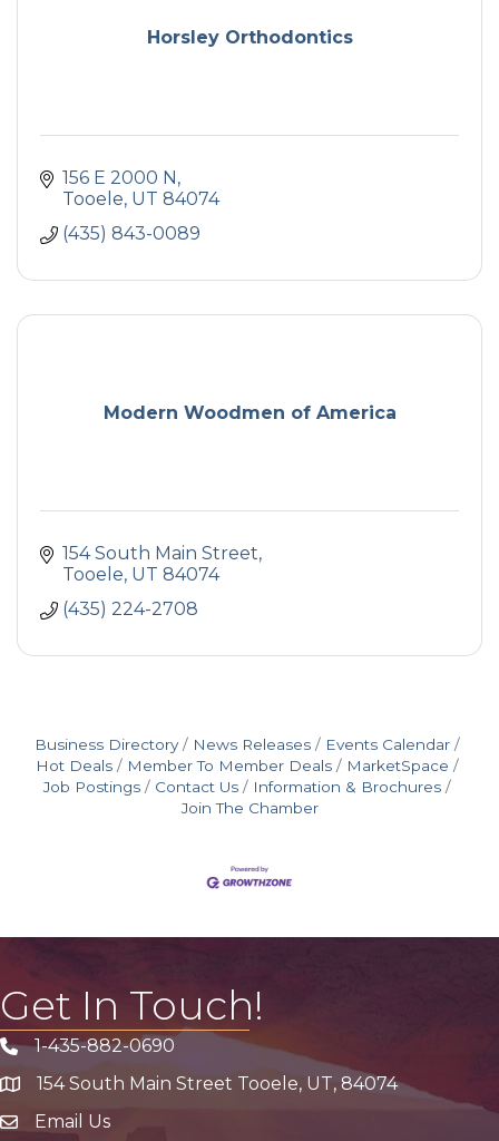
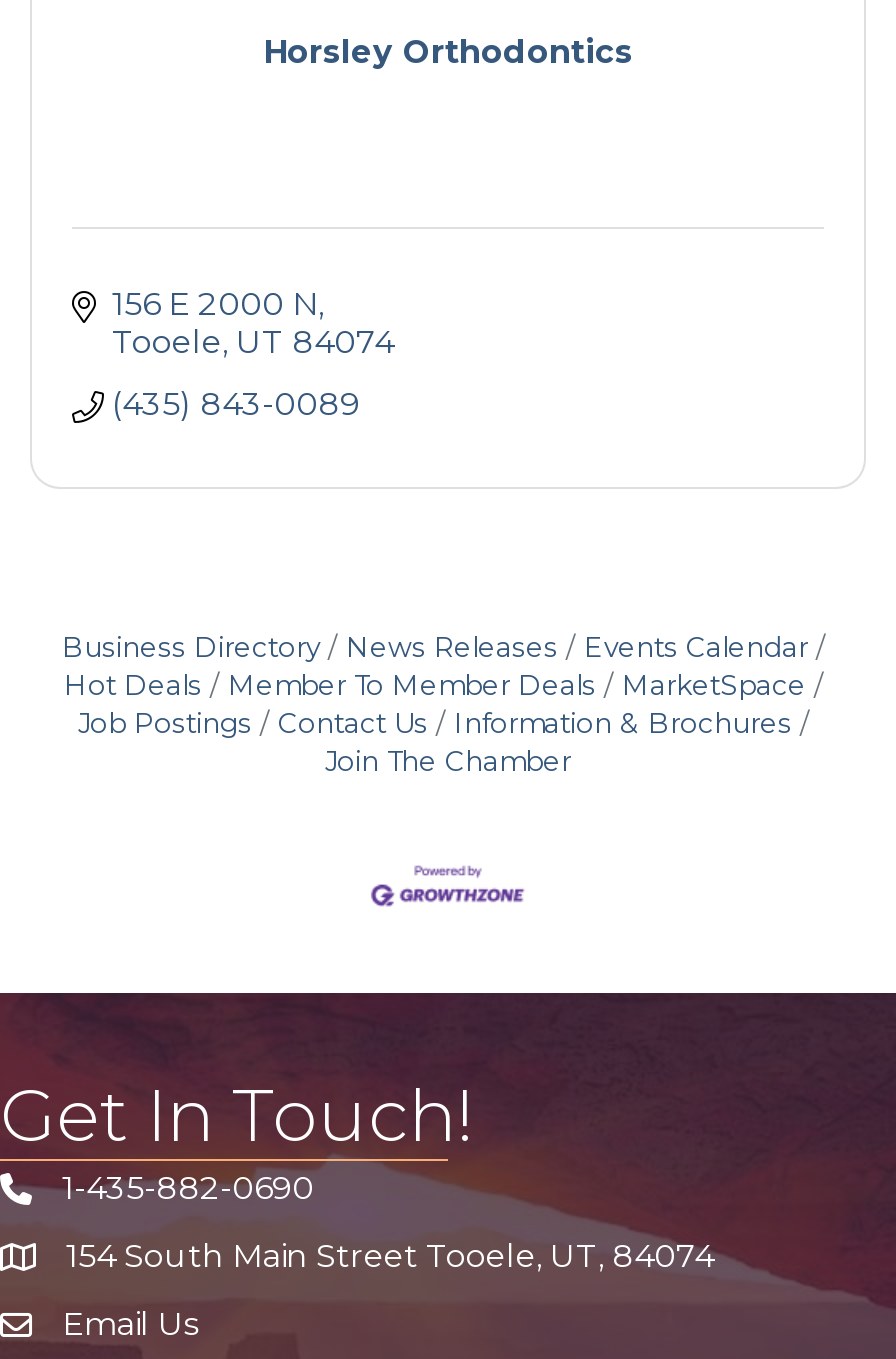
[103,402,396,423] Modern Woodmen of America -> none
[62,543,258,620] 154 South Main Street | Tooele UT 84074 | (435) 224-2708 -> none

